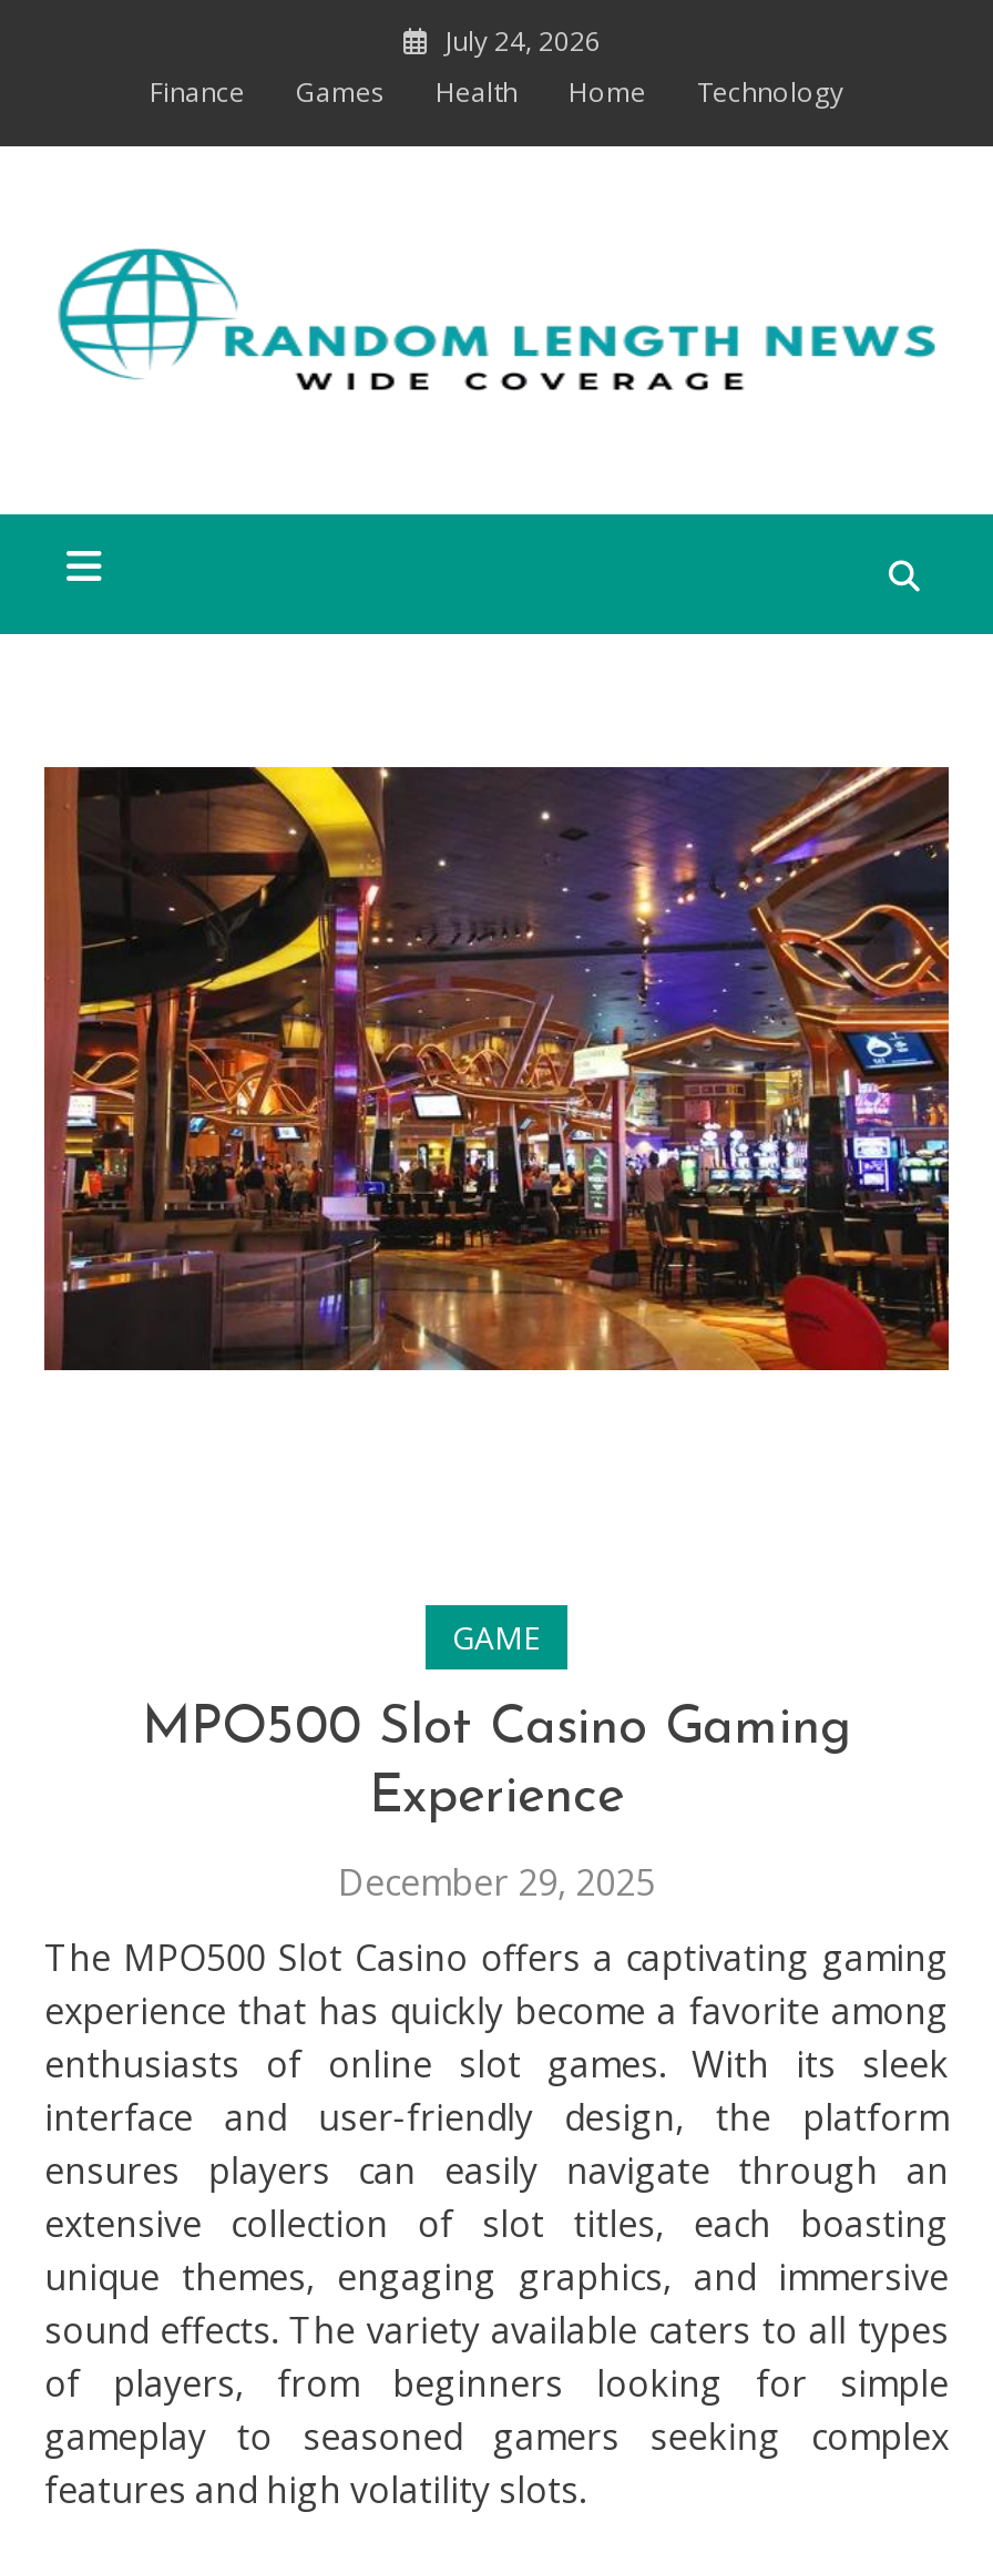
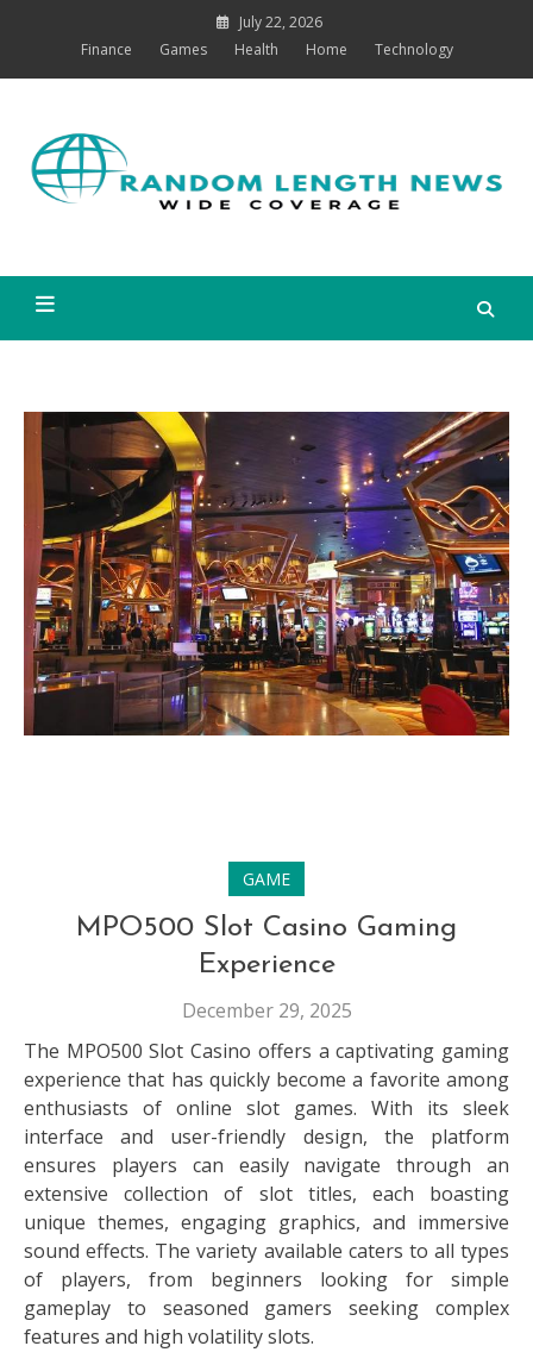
[439,22,601,60] July 24, 2026 -> [236,12,322,32] July 22, 2026

